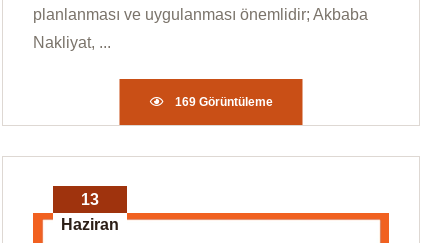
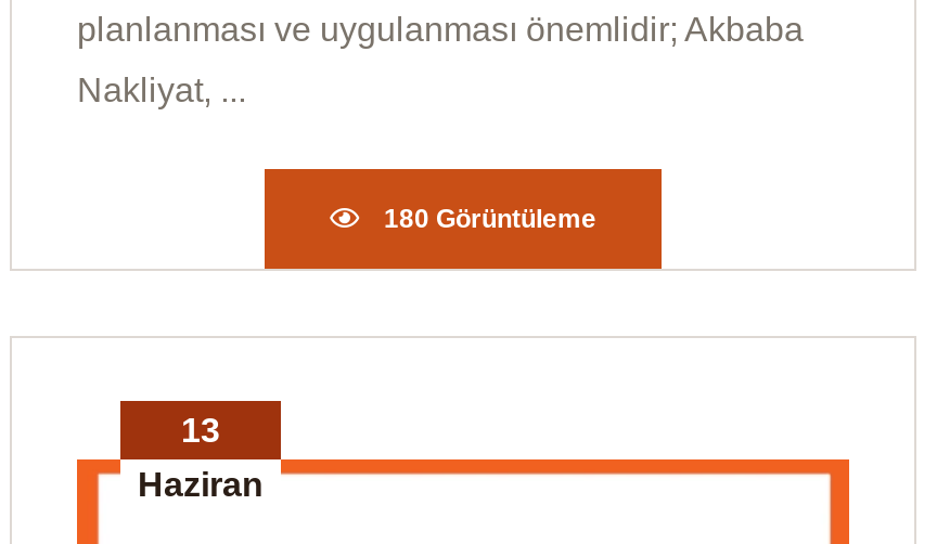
[174,95,272,109] 169 Görüntüleme -> [384,204,596,234] 180 Görüntüleme

